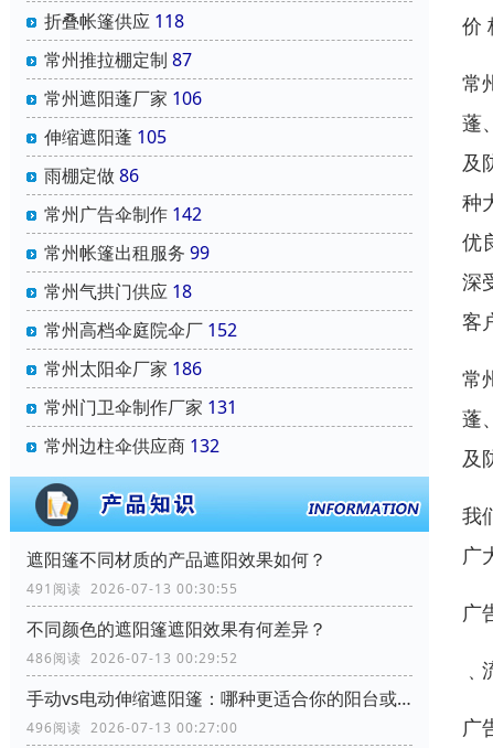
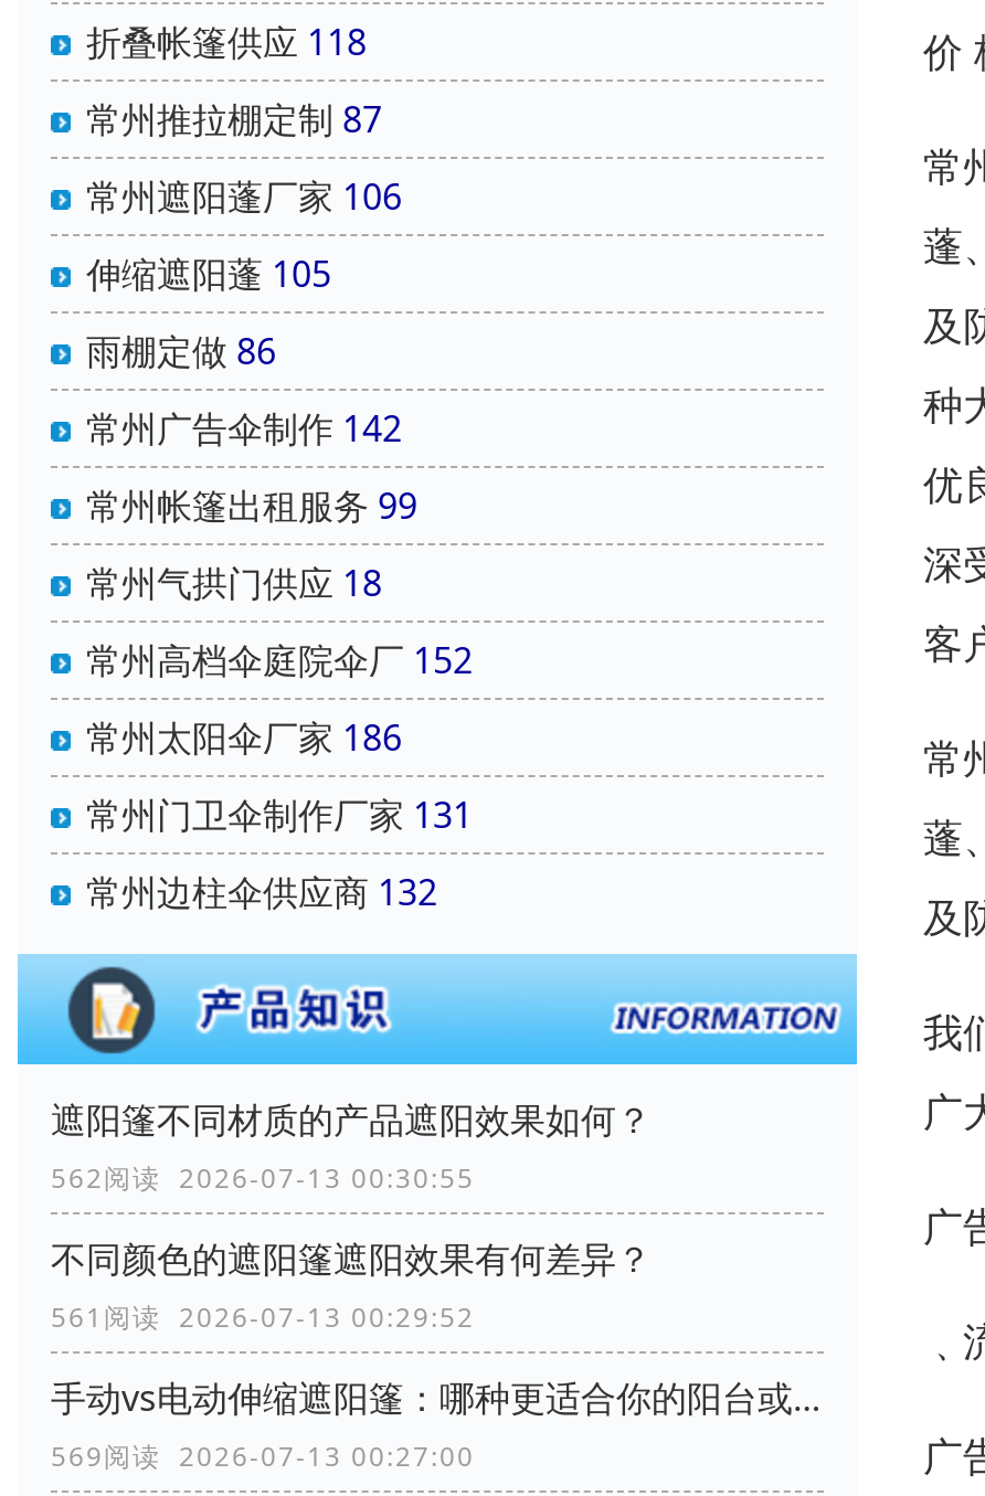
[26,579,238,598] 491阅读 2026-07-13 00:30:55 -> [51,1160,475,1197] 562阅读 2026-07-13 00:30:55
[26,649,238,668] 486阅读 2026-07-13 00:29:52 -> [51,1299,475,1336] 561阅读 2026-07-13 00:29:52
[26,718,238,737] 496阅读 2026-07-13 00:27:00 -> [51,1438,475,1475] 569阅读 2026-07-13 00:27:00

